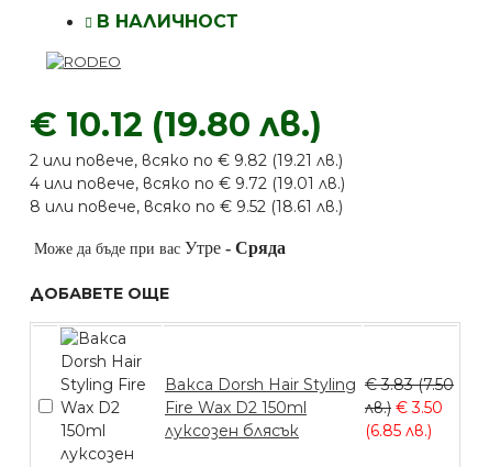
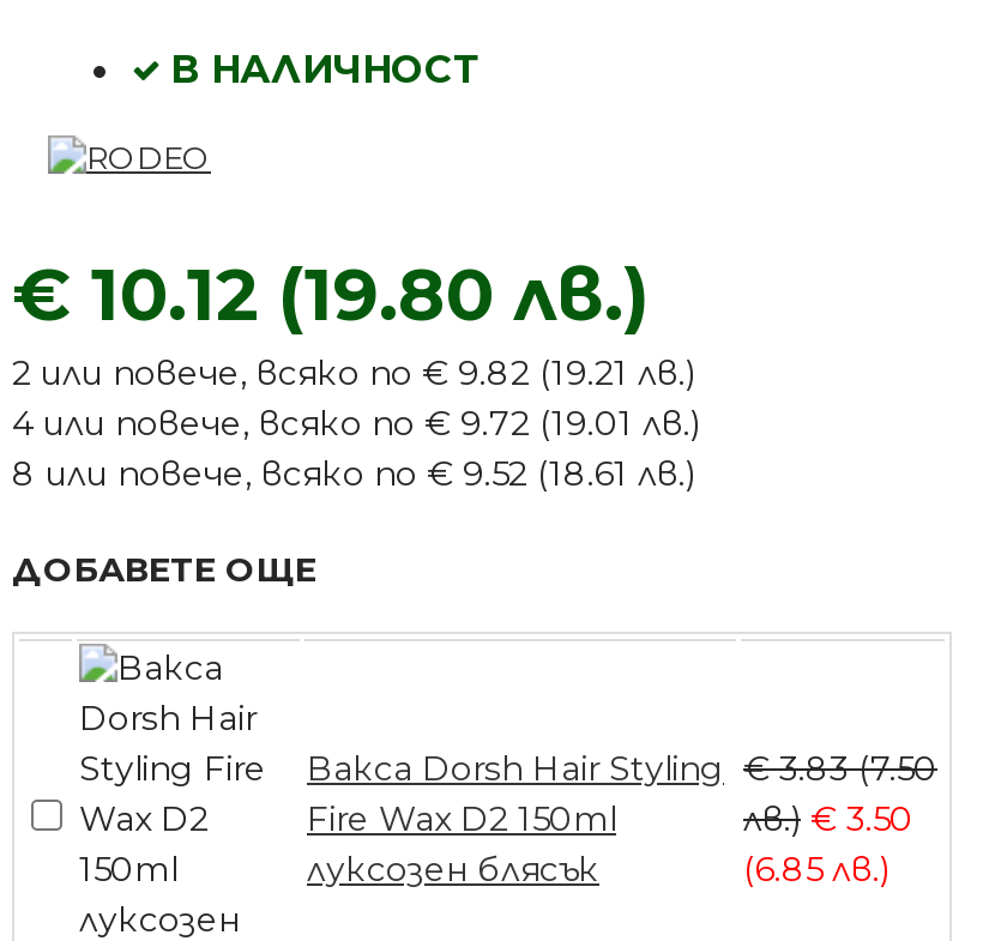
[34,238,286,257] Може да бъде при вас Утре - Сряда -> none

